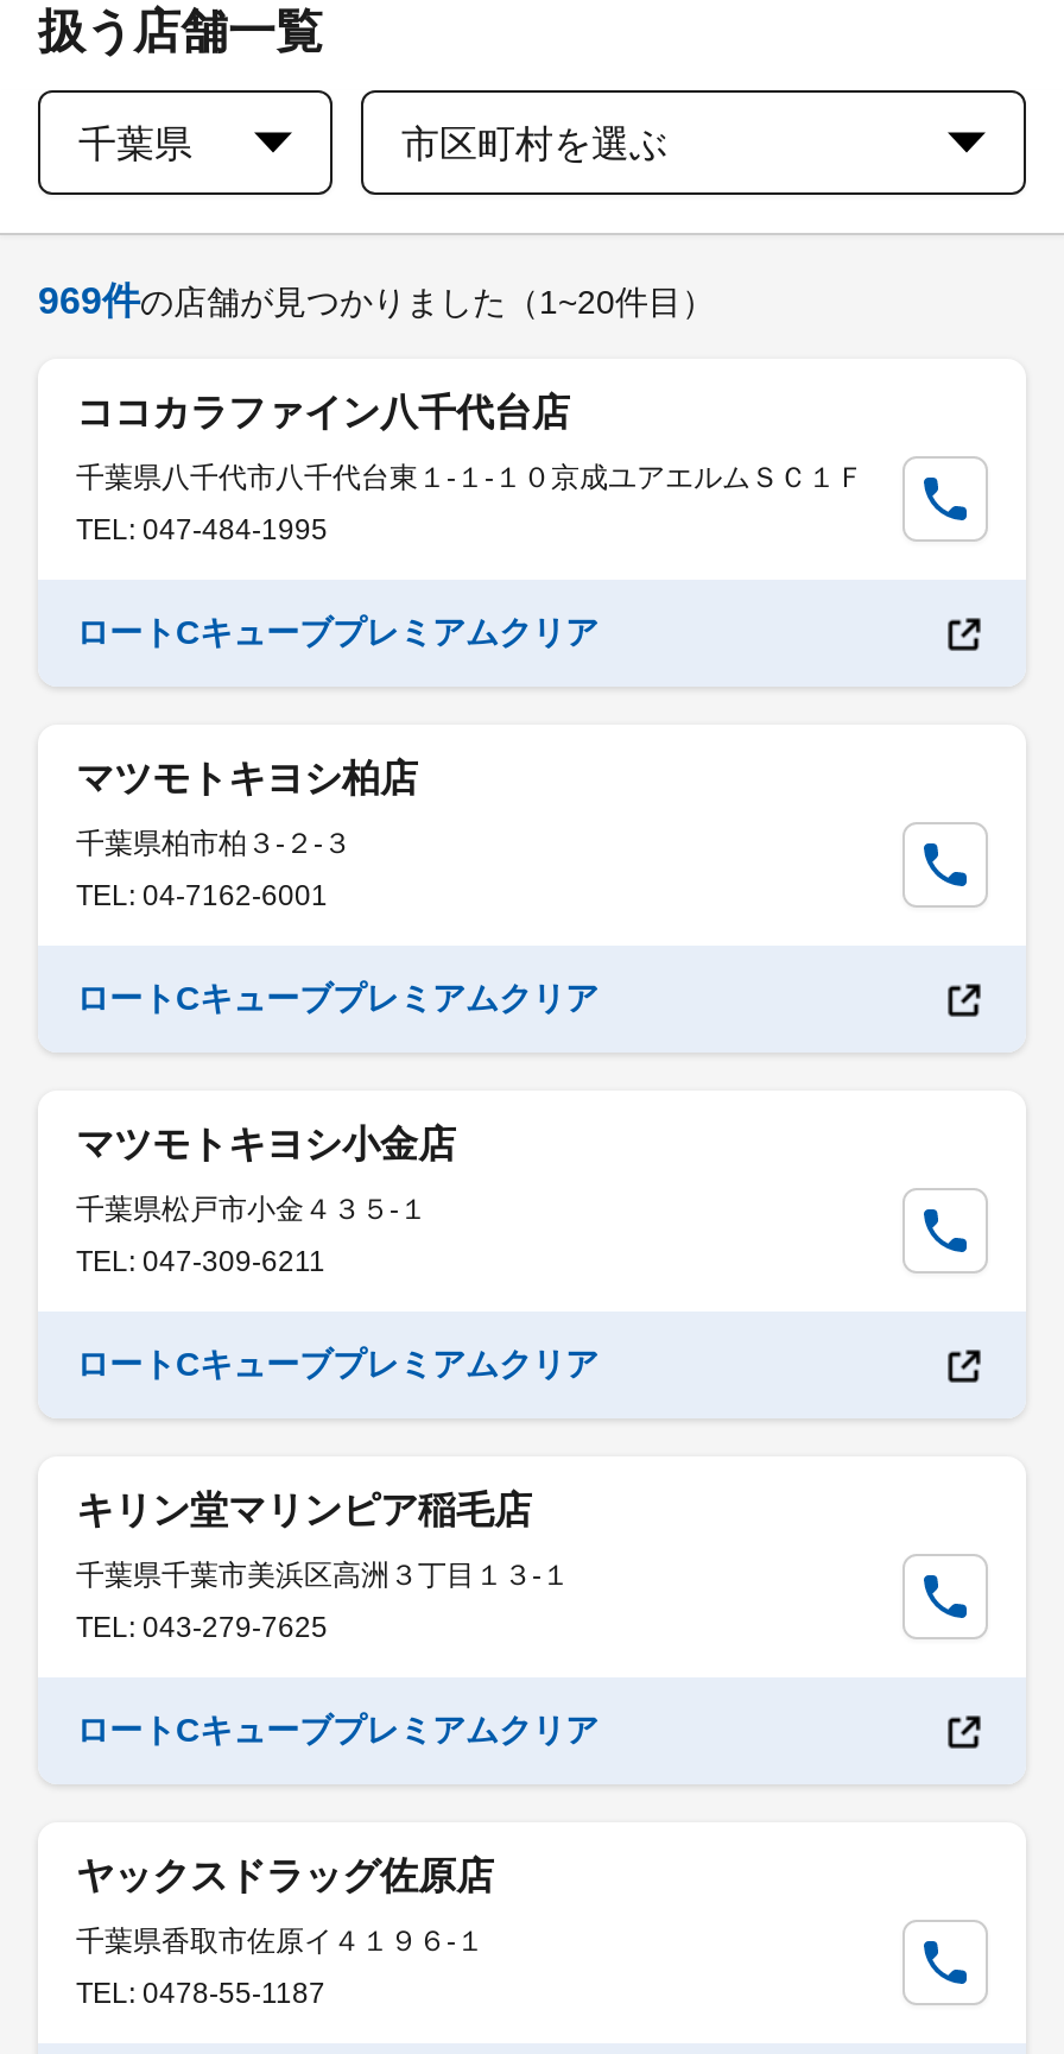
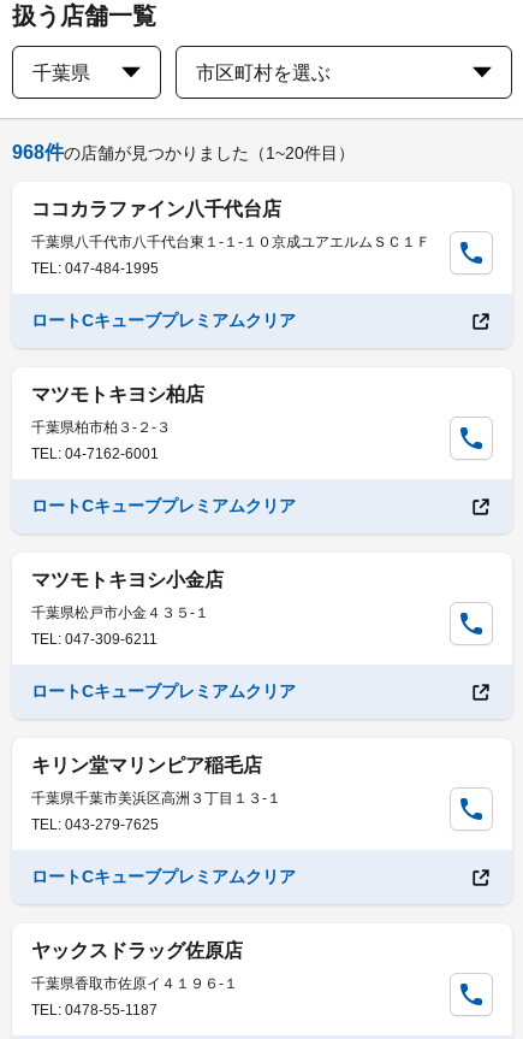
[38,280,715,321] 969件の店舗が見つかりました（1~20件目） -> [12,142,355,163] 968件の店舗が見つかりました（1~20件目）

